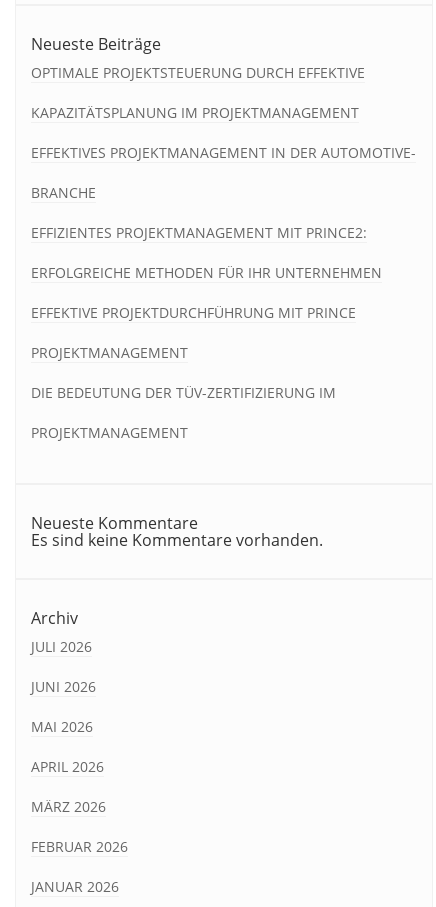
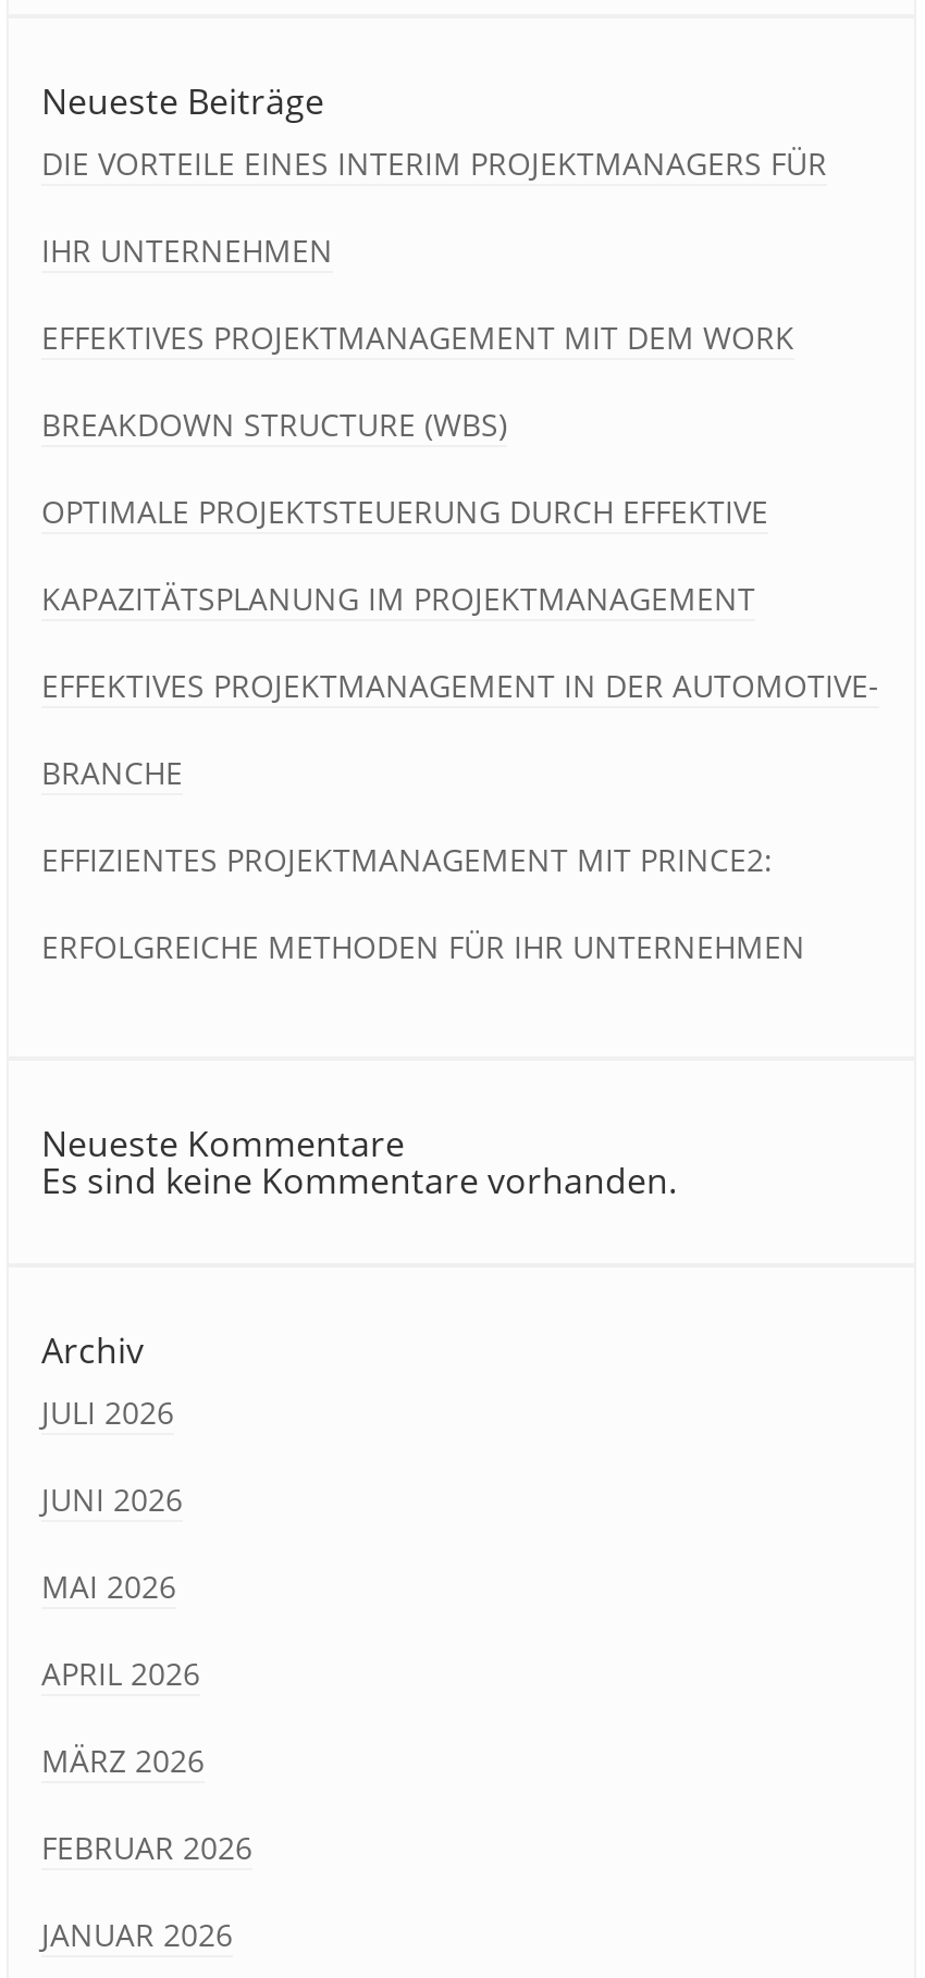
none -> [41,143,827,445] DIE VORTEILE EINES INTERIM PROJEKTMANAGERS FÜR | IHR UNTERNEHMEN | EFFEKTIVES PROJEKTMANAGEMENT MIT DEM WORK | BREAKDOWN STRUCTURE (WBS)
moved [31,63,416,282] -> [41,491,879,967]: OPTIMALE PROJEKTSTEUERUNG DURCH EFFEKTIVE | KAPAZITÄTSPLANUNG IM PROJEKTMANAGEMENT | EFFEKTIVES PROJEKTMANAGEMENT IN DER AUTOMOTIVE- | BRANCHE | EFFIZIENTES PROJEKTMANAGEMENT MIT PRINCE2: | ERFOLGREICHE METHODEN FÜR IHR UNTERNEHMEN
[31,303,356,442] EFFEKTIVE PROJEKTDURCHFÜHRUNG MIT PRINCE | PROJEKTMANAGEMENT | DIE BEDEUTUNG DER TÜV-ZERTIFIZIERUNG IM | PROJEKTMANAGEMENT -> none

